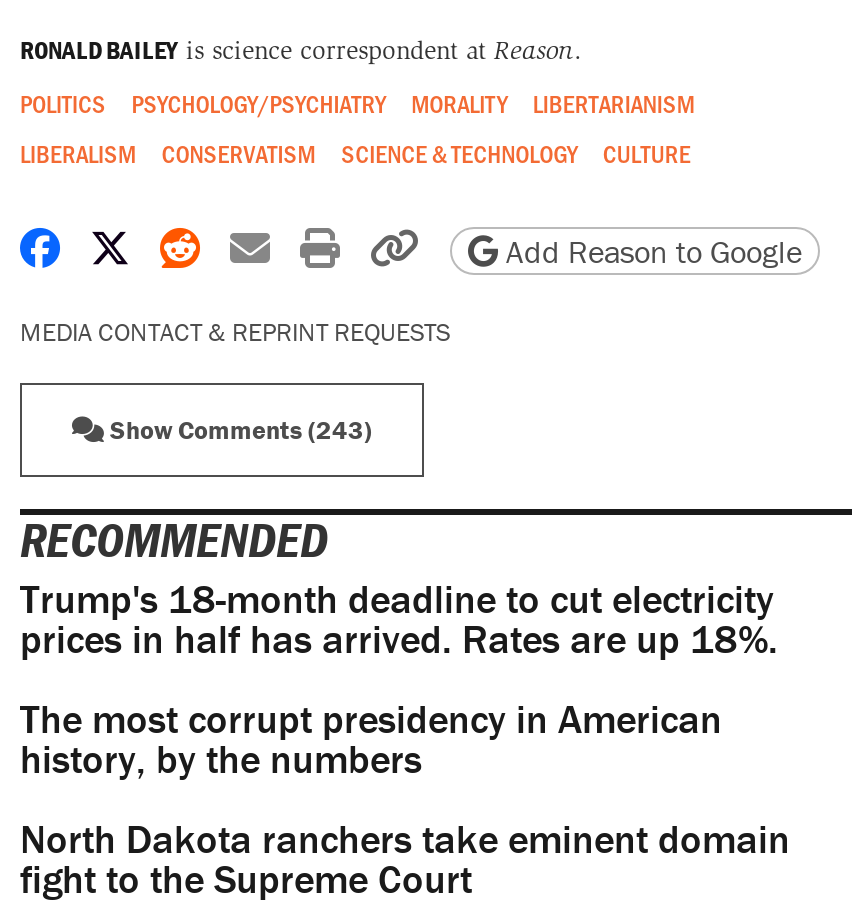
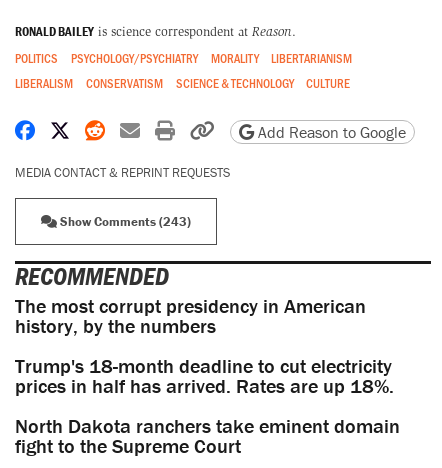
moved [20,573,778,663] -> [15,353,394,398]: Trump's 18-month deadline to cut electricity | prices in half has arrived. Rates are up 18%.
moved [20,693,722,783] -> [15,293,366,338]: The most corrupt presidency in American | history, by the numbers

